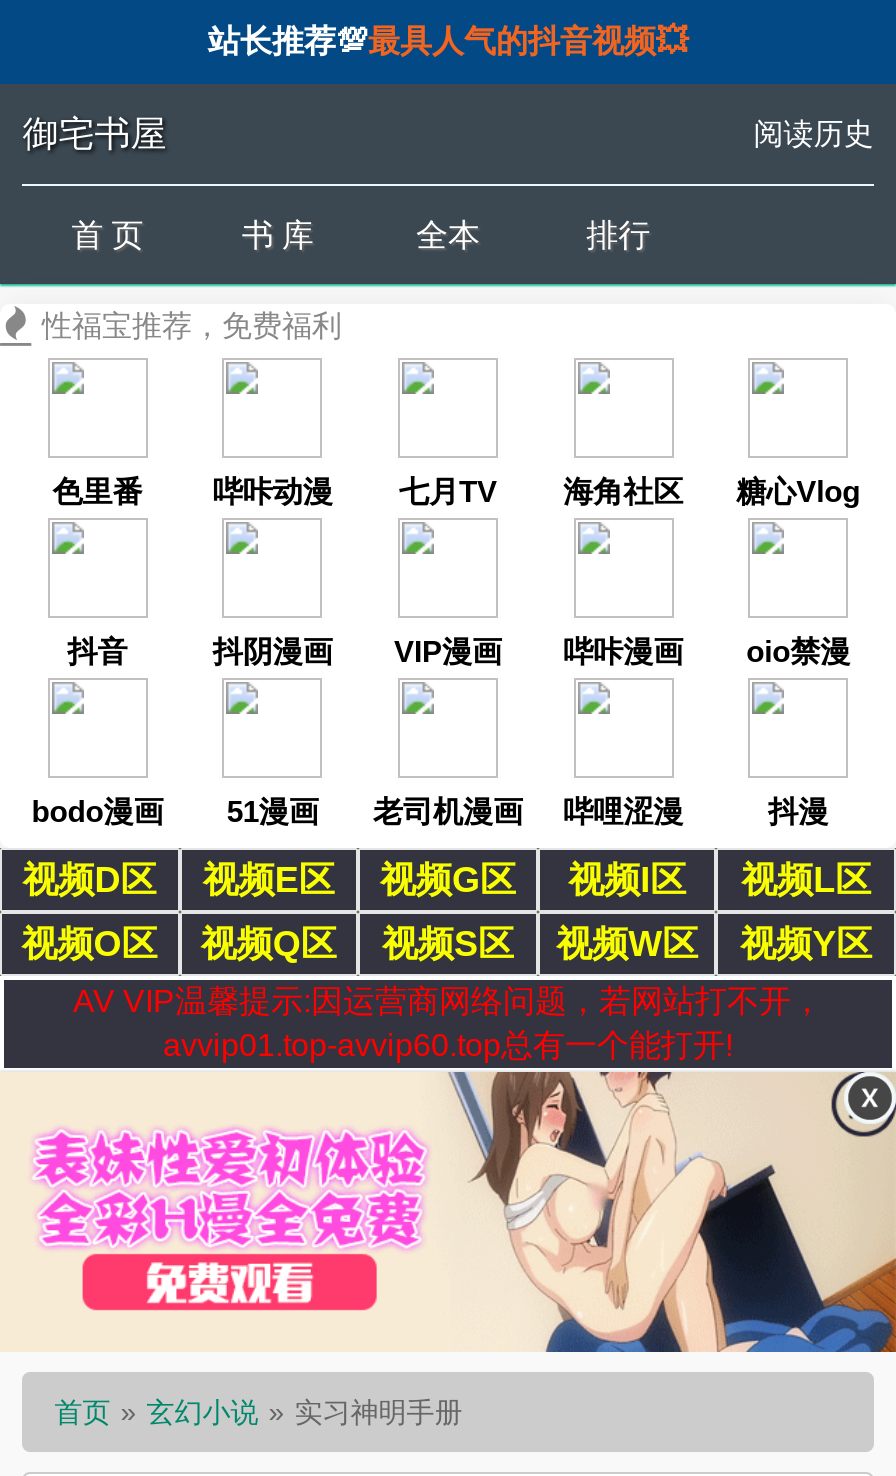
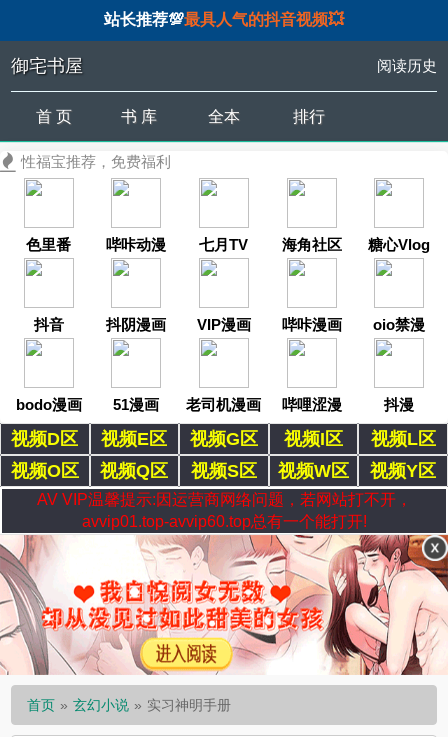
[6,1070,890,1354] [image] -> [3,534,445,676] [image]

